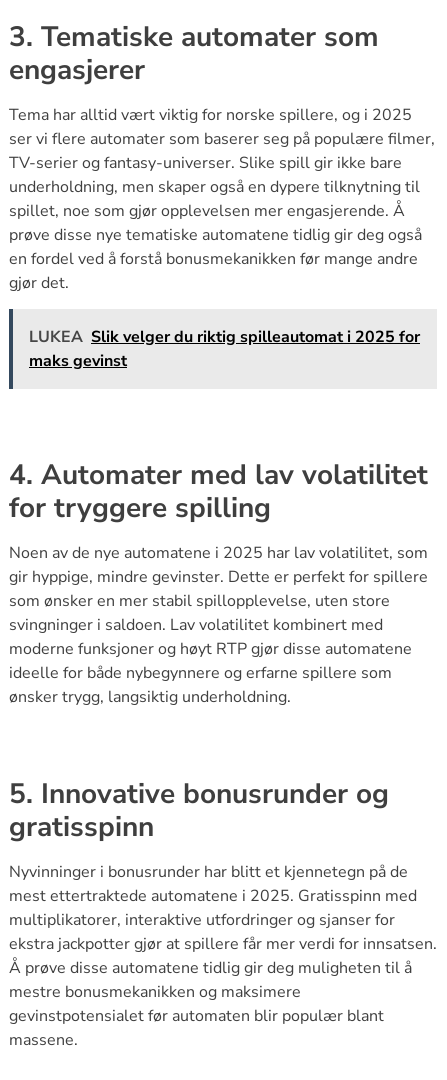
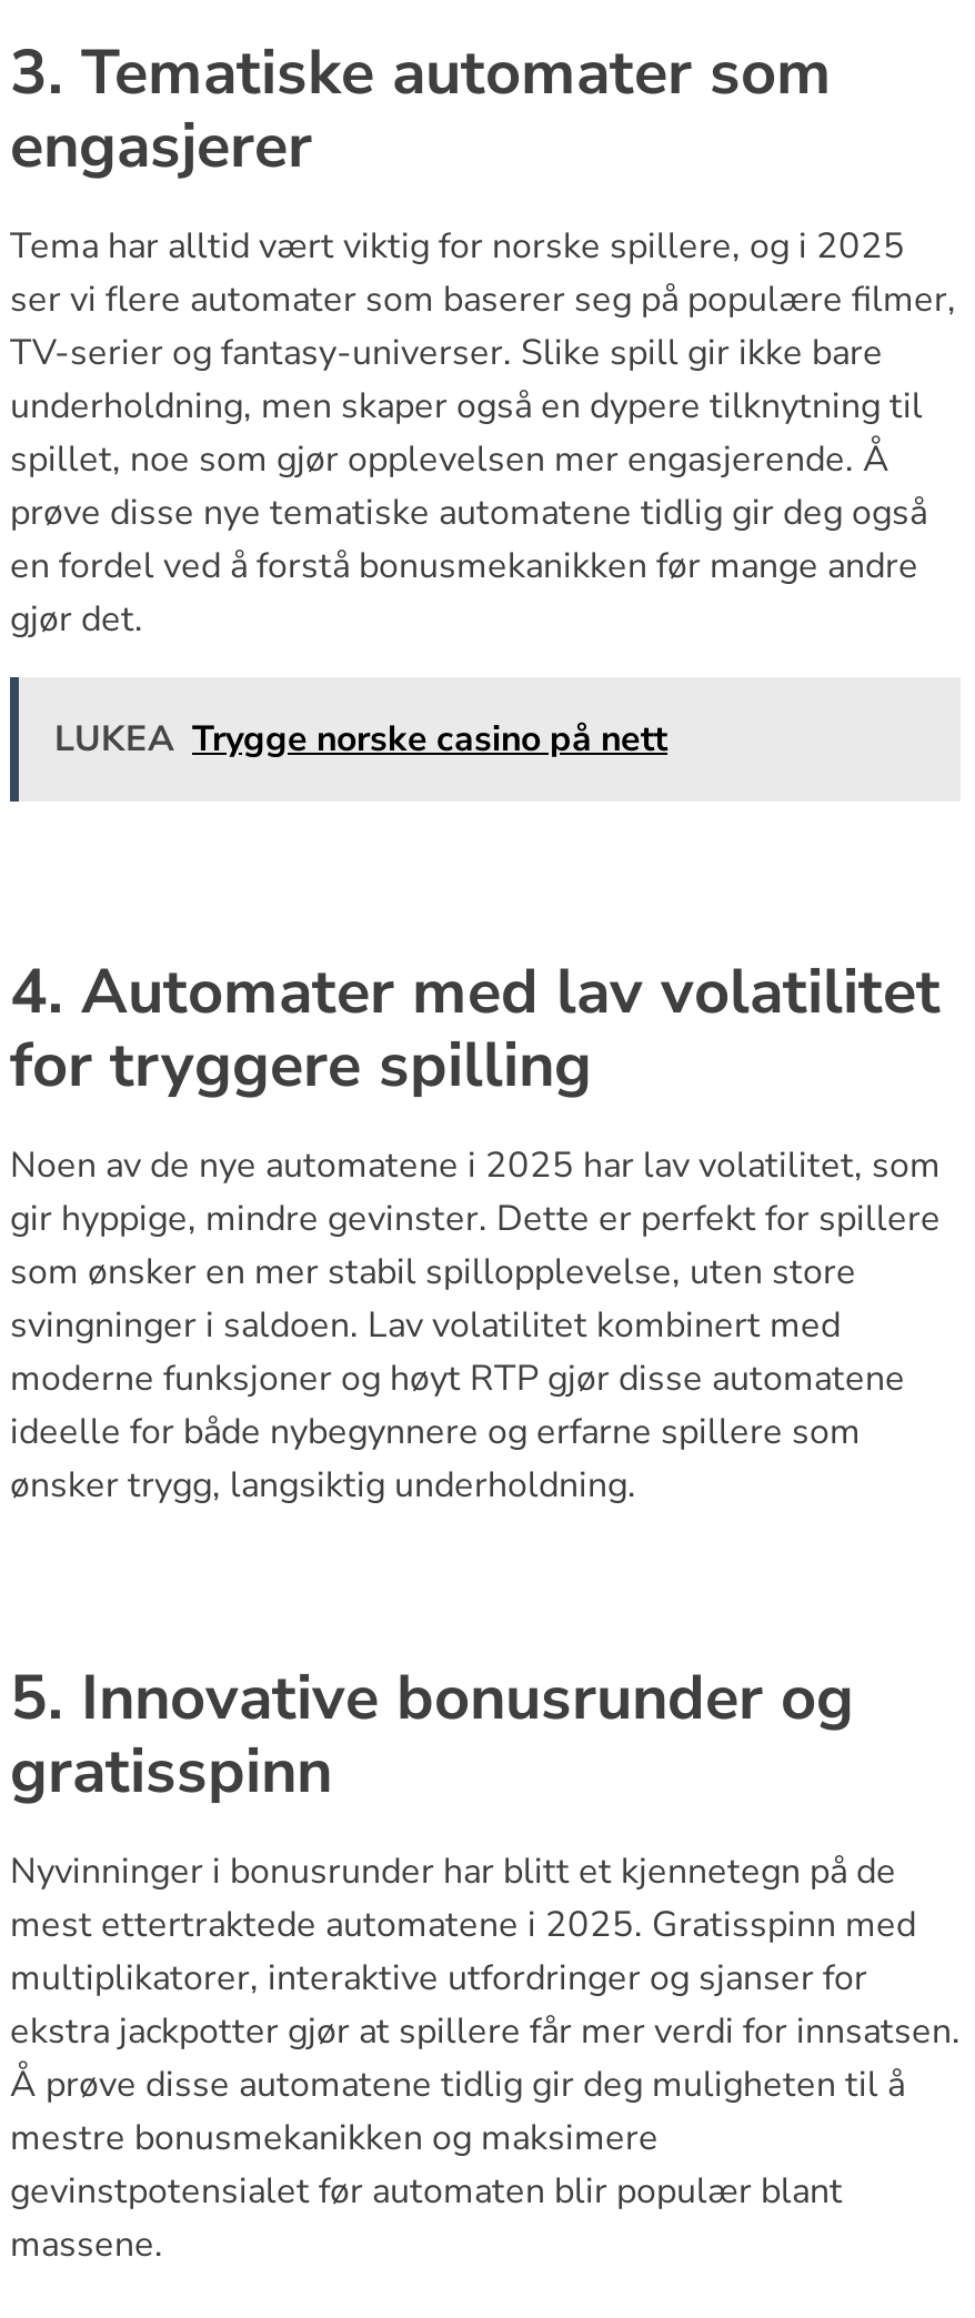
[29,326,420,372] LUKEA Slik velger du riktig spilleautomat i 2025 for | maks gevinst -> [54,714,667,763] LUKEA Trygge norske casino på nett

